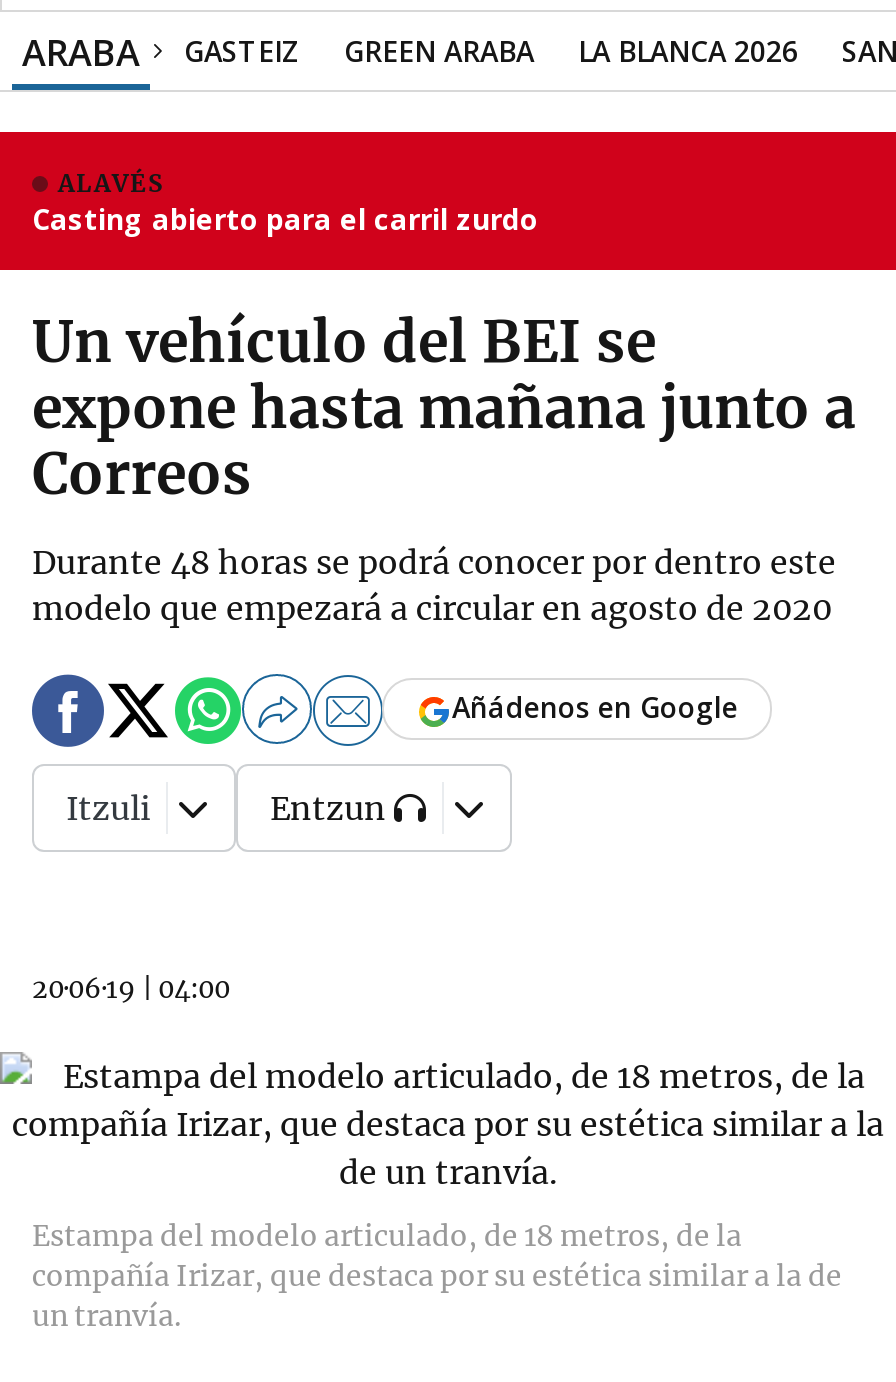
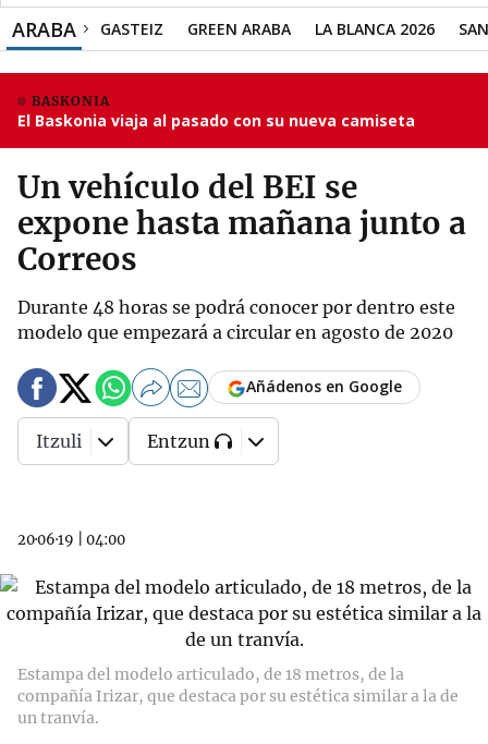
[32,168,538,238] ALAVÉS | Casting abierto para el carril zurdo -> [17,93,415,131] BASKONIA | El Baskonia viaja al pasado con su nueva camiseta

